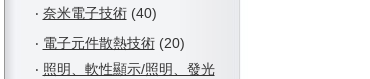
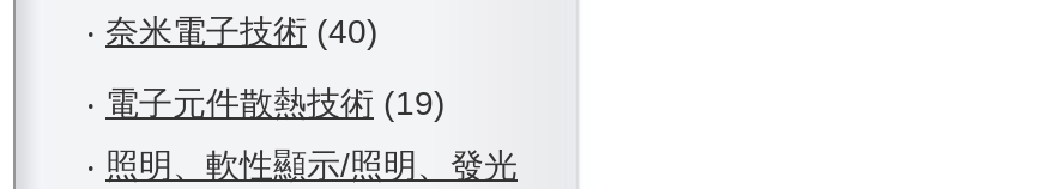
[34,35,184,51] ‧電子元件散熱技術(20) -> [86,83,446,121] ‧電子元件散熱技術(19)

